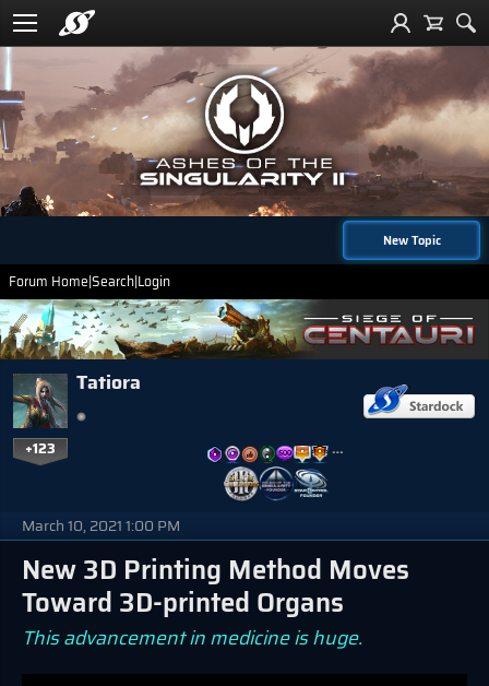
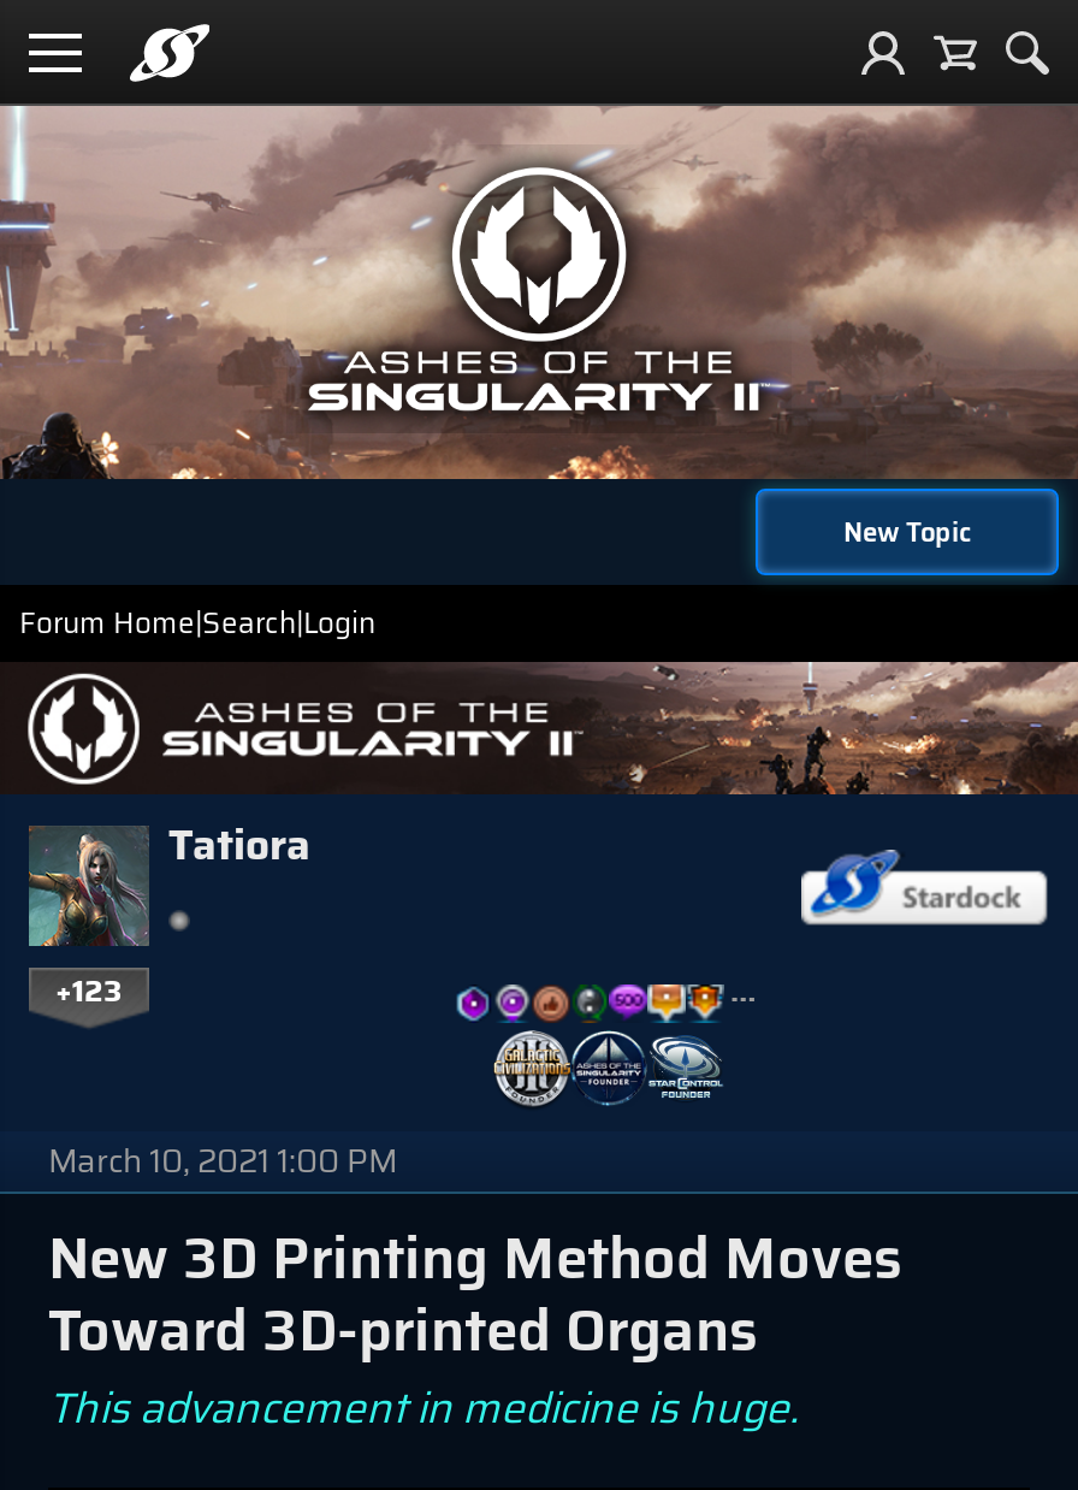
[3,298,486,360] [image] -> [7,660,1071,797] [image]

